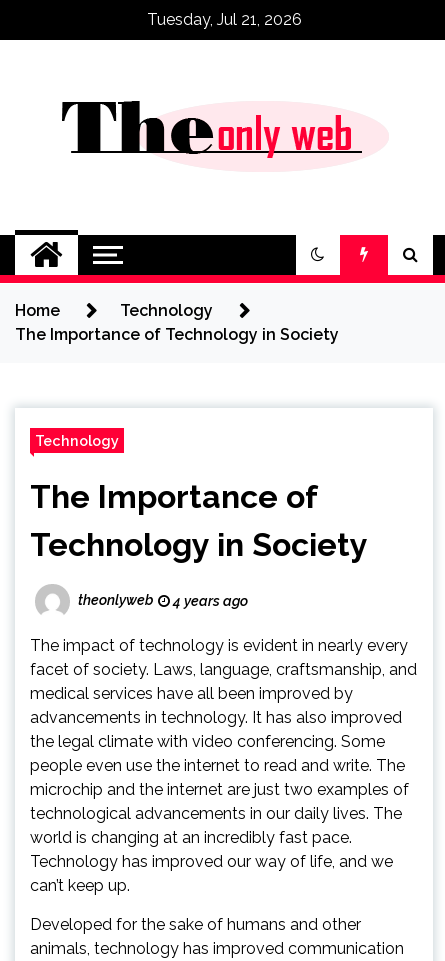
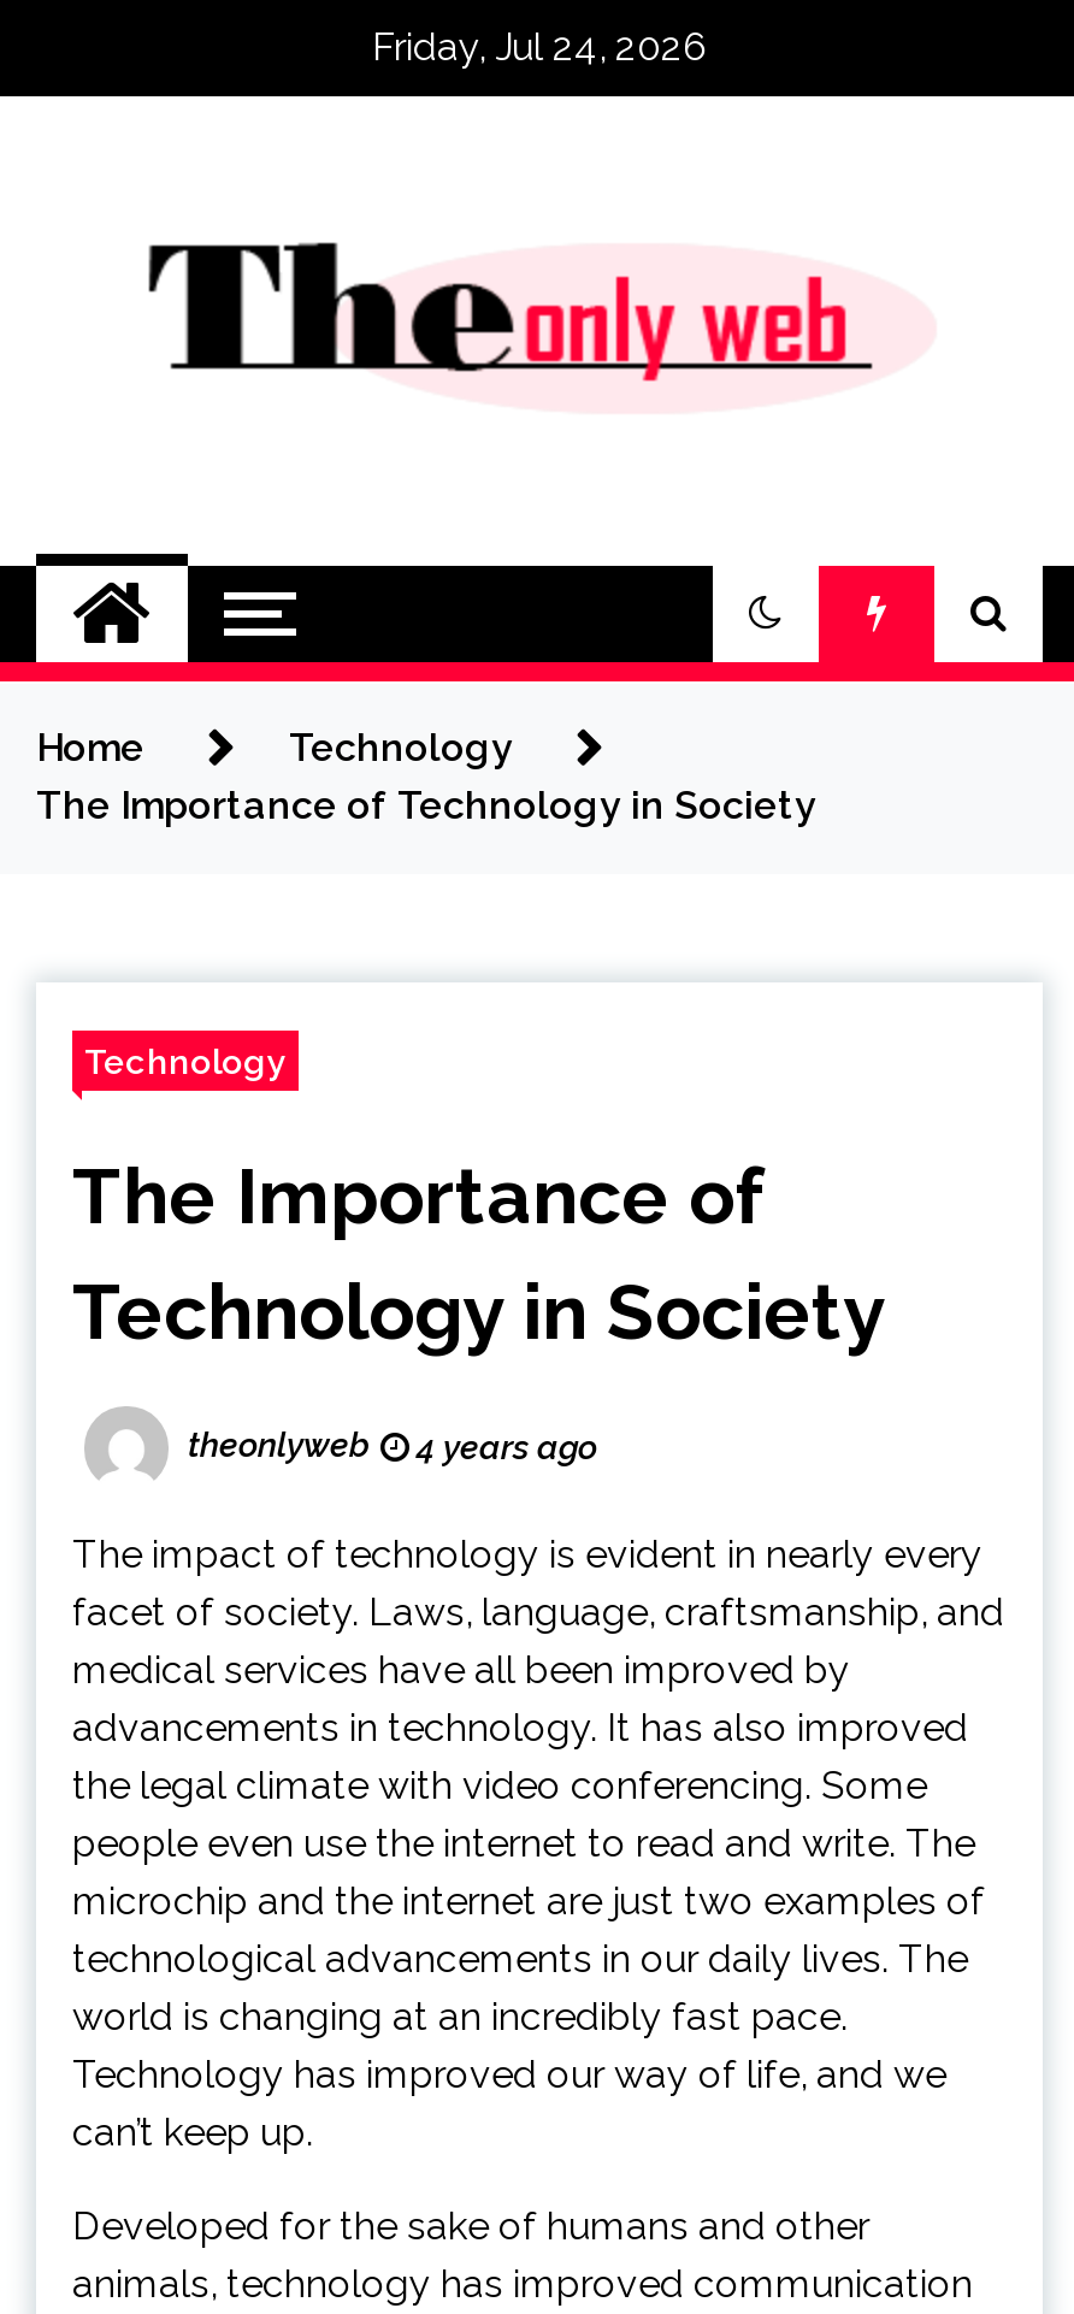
[146,10,301,29] Tuesday, Jul 21, 2026 -> [372,24,707,70] Friday, Jul 24, 2026

